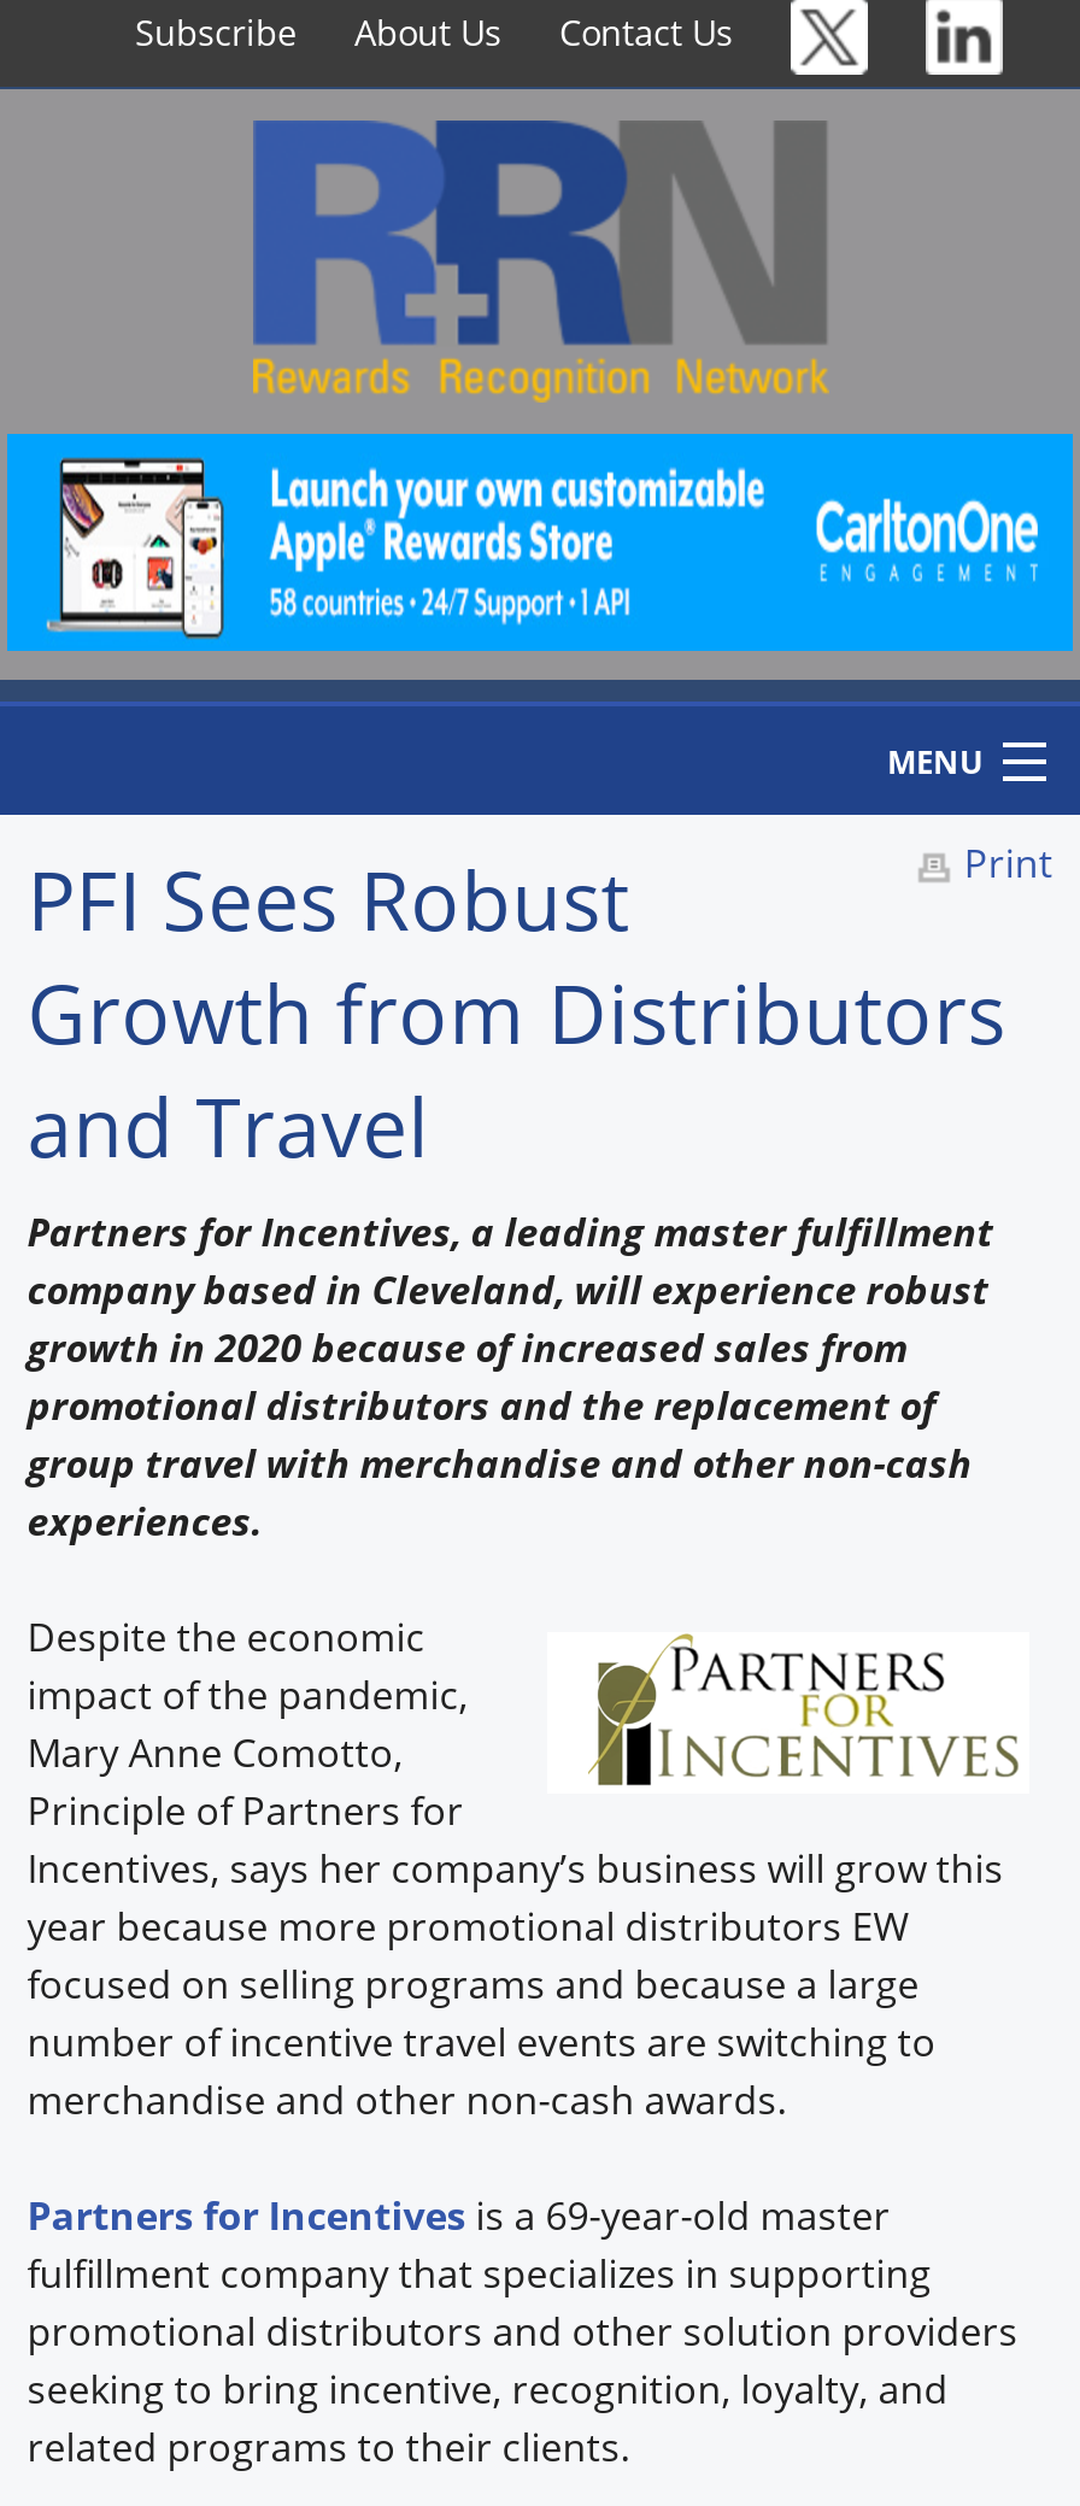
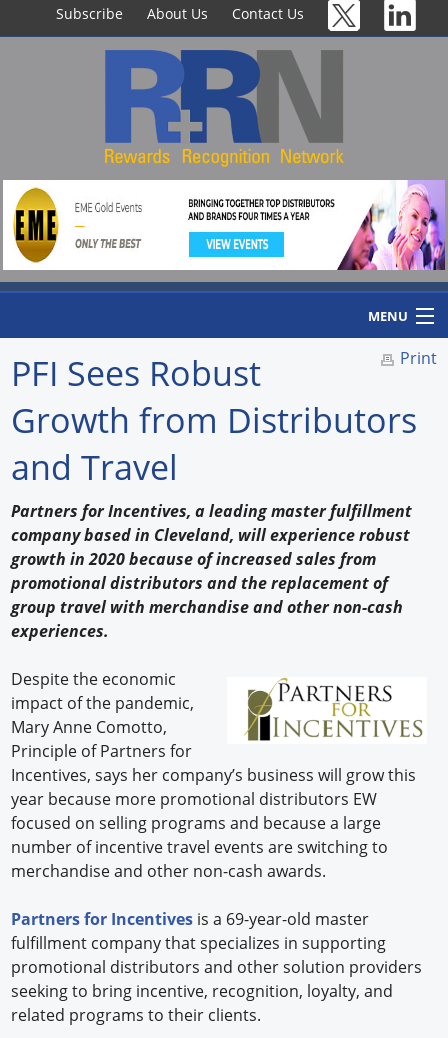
[7,432,1073,653] [image] -> [3,179,445,271] [image]

